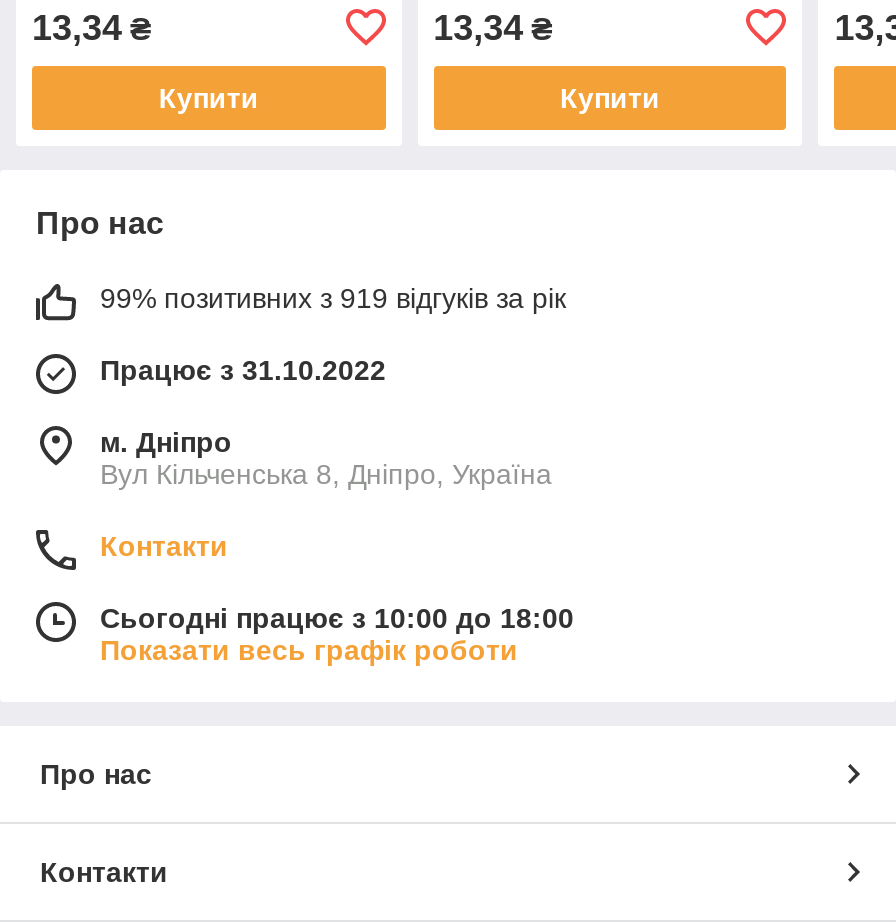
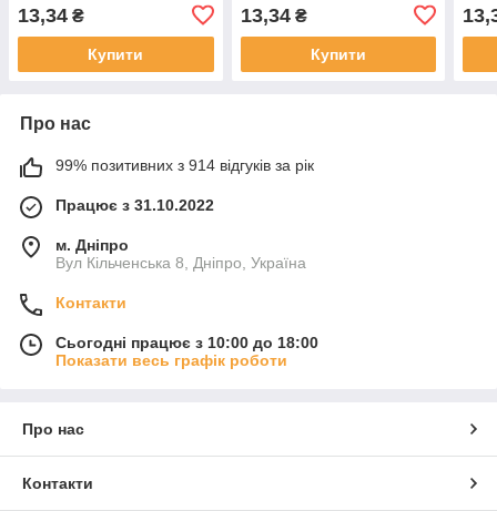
[100,282,566,314] 99% позитивних з 919 відгуків за рік -> [55,156,314,174] 99% позитивних з 914 відгуків за рік

